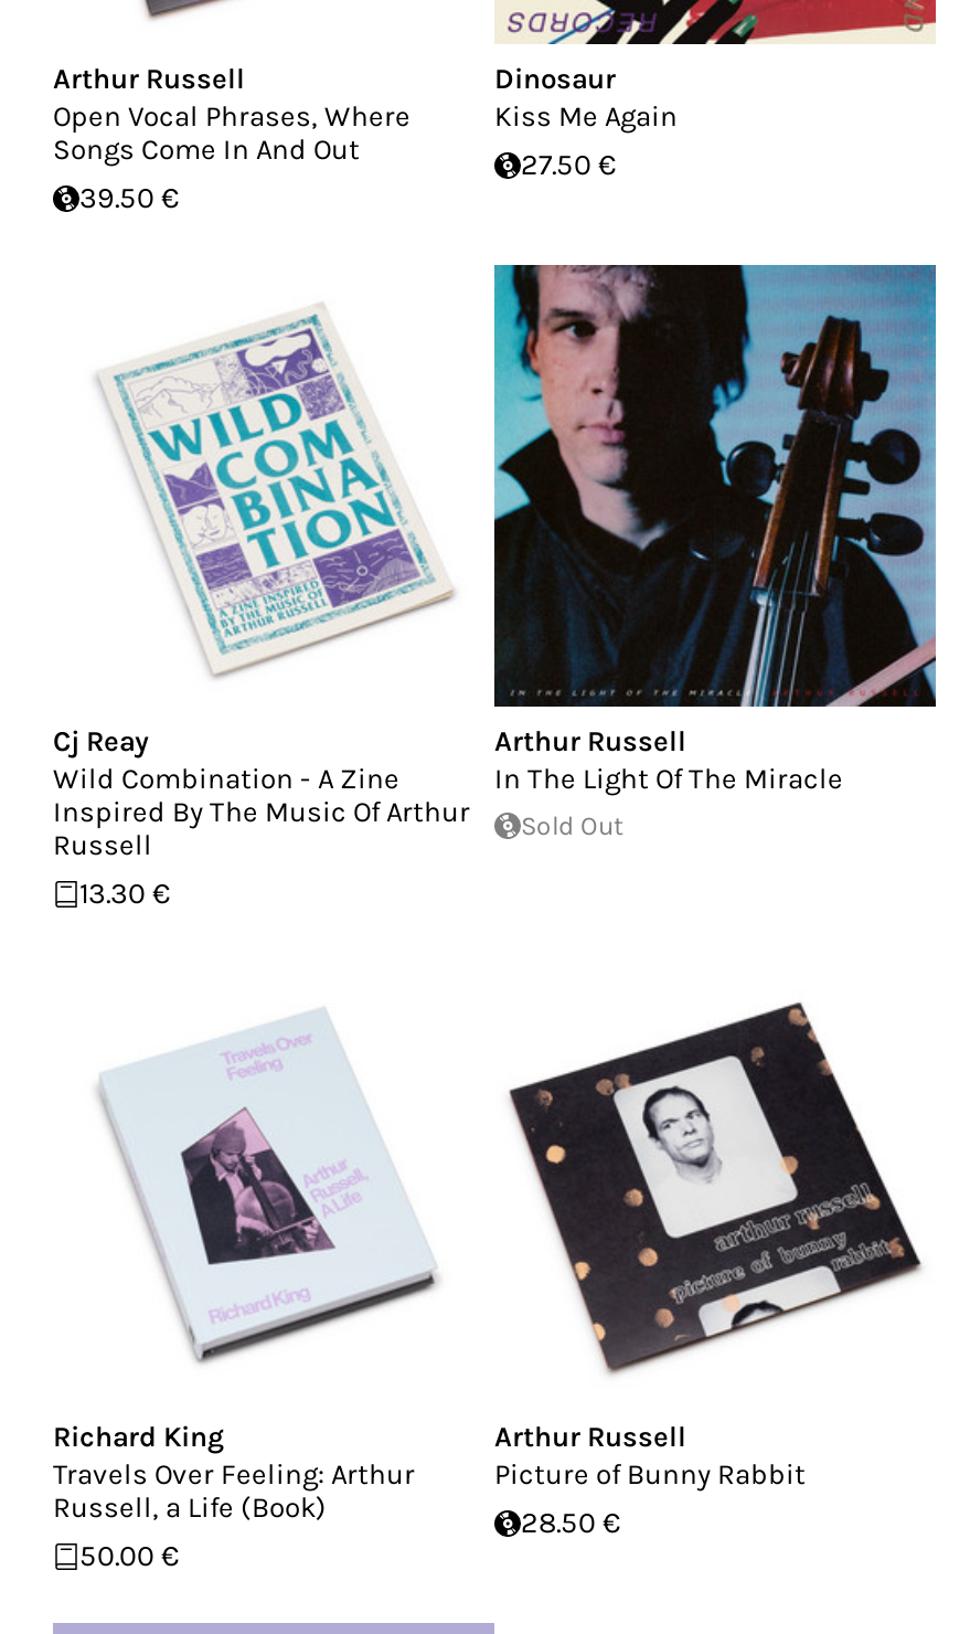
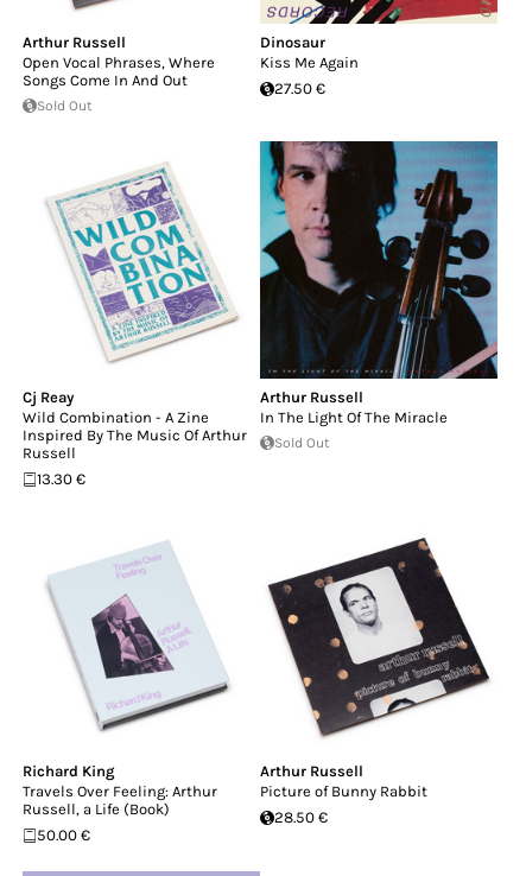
[79,182,179,215] 39.50 € -> [37,98,93,114] Sold Out

